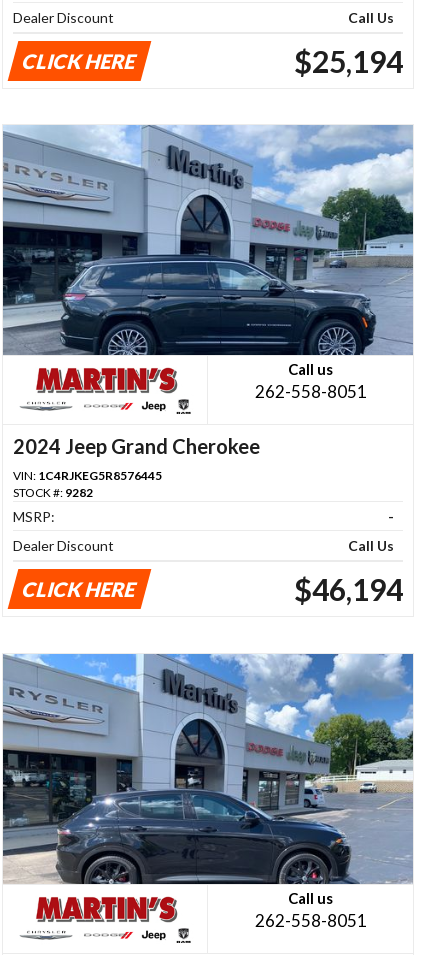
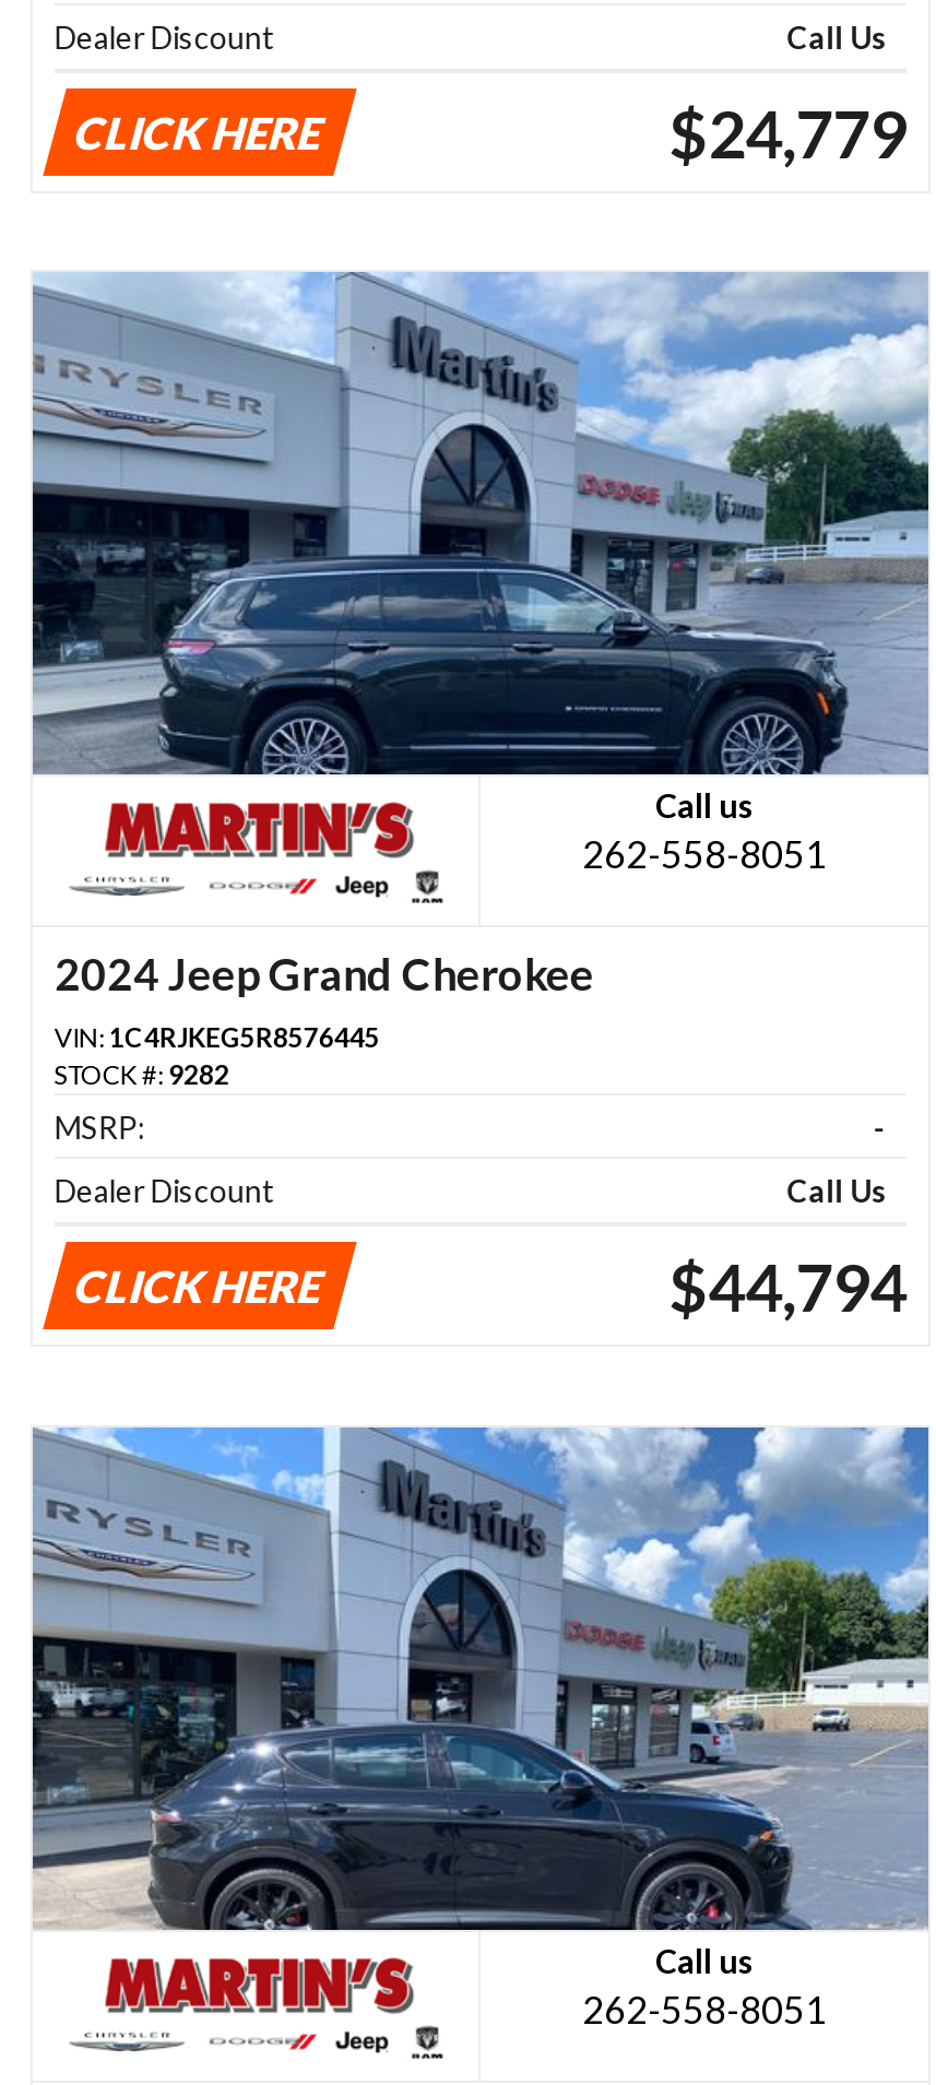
[294,43,403,79] $25,194 -> [669,92,907,171] $24,779
[294,571,403,607] $46,194 -> [669,1247,907,1326] $44,794

